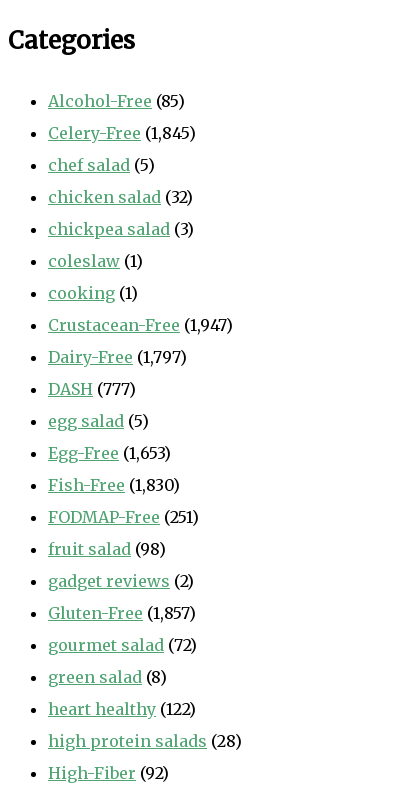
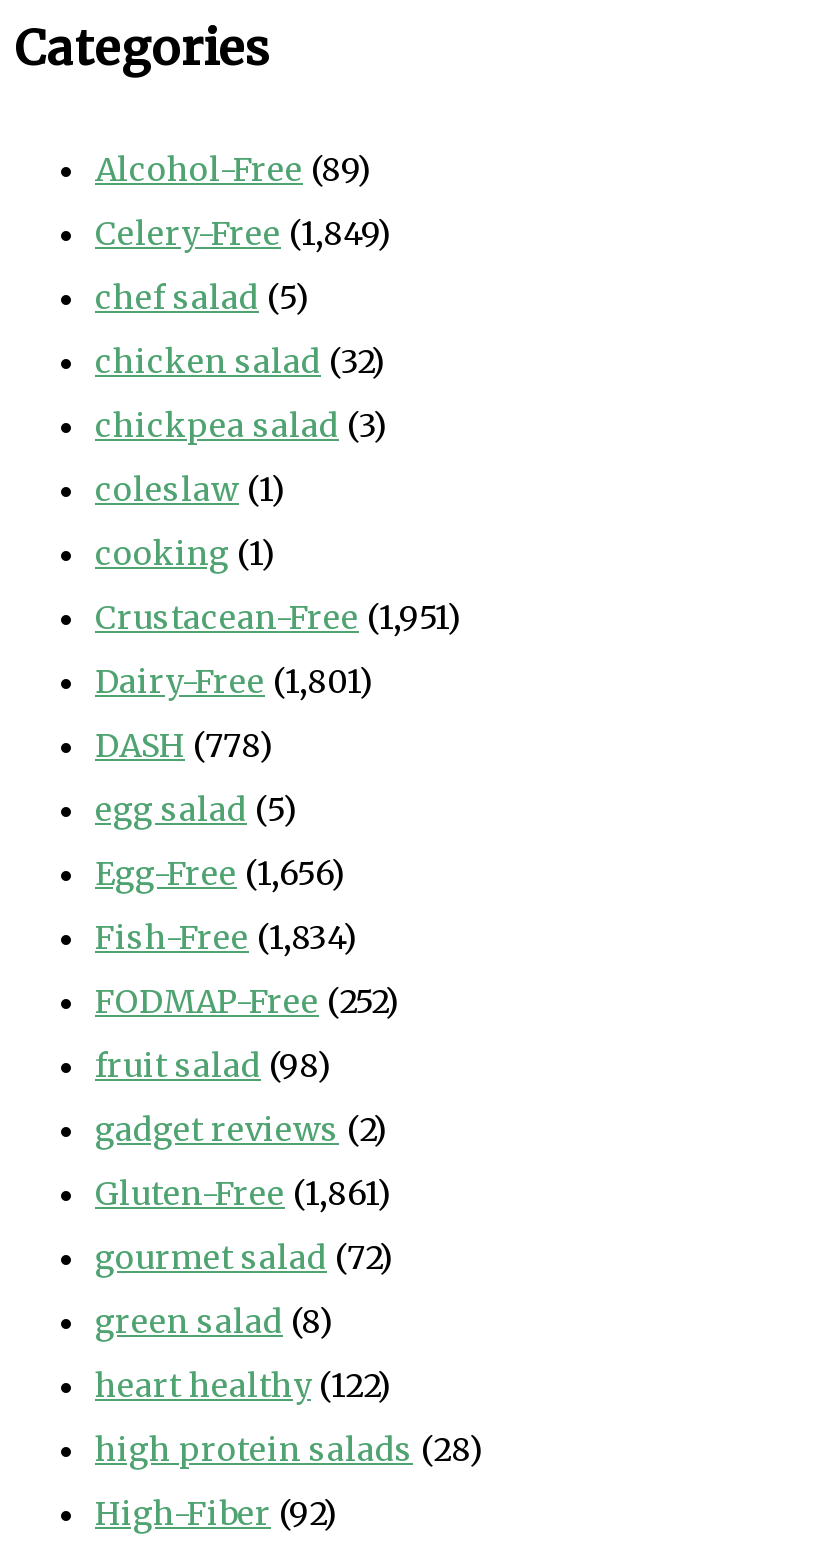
[48,91,185,111] Alcohol-Free (85) -> [95,149,371,189] Alcohol-Free (89)
[48,123,196,143] Celery-Free (1,845) -> [95,213,391,253] Celery-Free (1,849)
[48,315,233,335] Crustacean-Free (1,947) -> [95,597,461,637] Crustacean-Free (1,951)
[48,347,187,367] Dairy-Free (1,797) -> [95,661,373,701] Dairy-Free (1,801)
[48,379,136,399] DASH (777) -> [95,725,273,765] DASH (778)
[48,443,171,463] Egg-Free (1,653) -> [95,853,345,893] Egg-Free (1,656)
[48,475,180,495] Fish-Free (1,830) -> [95,917,357,957] Fish-Free (1,834)
[48,507,199,527] FODMAP-Free (251) -> [95,981,399,1021] FODMAP-Free (252)
[48,603,196,623] Gluten-Free (1,857) -> [95,1173,391,1213] Gluten-Free (1,861)

